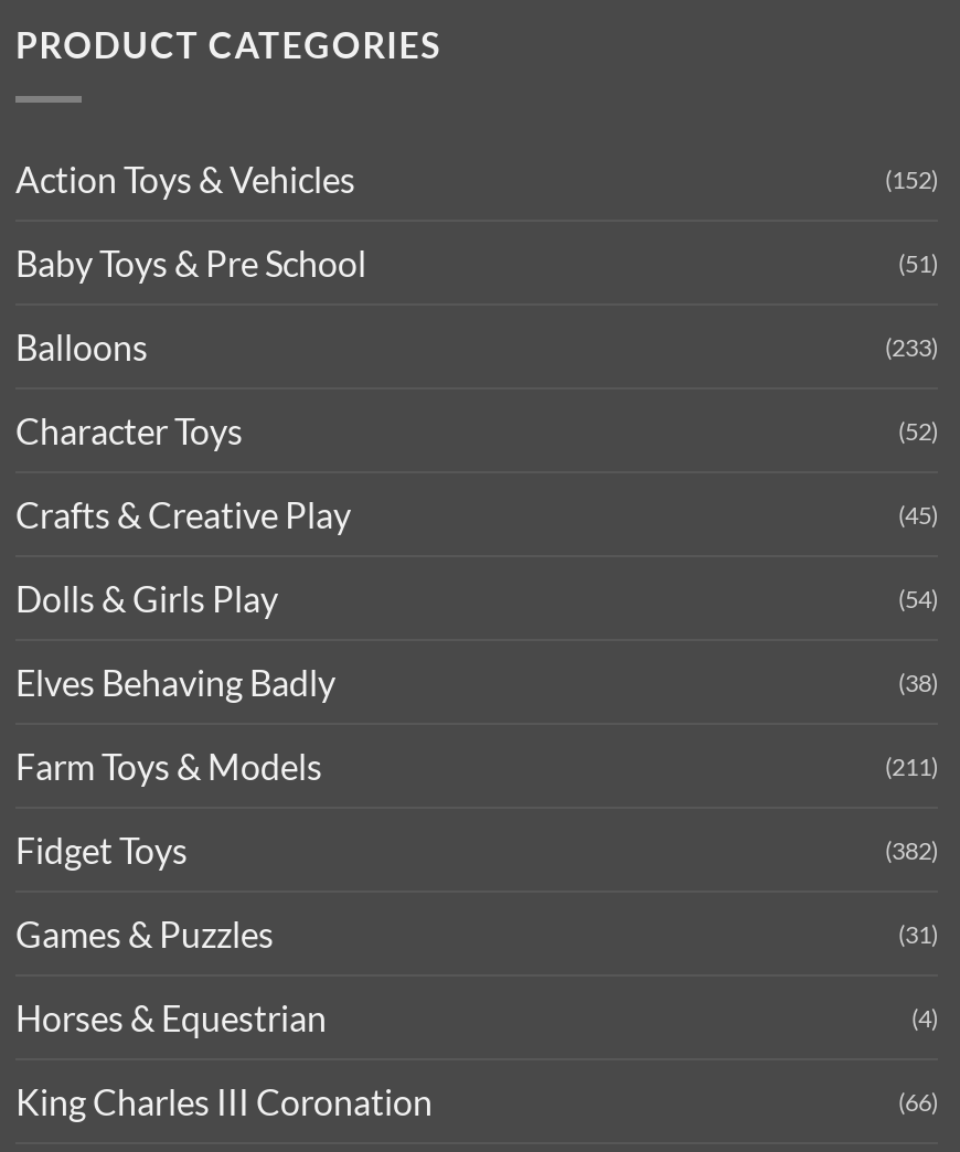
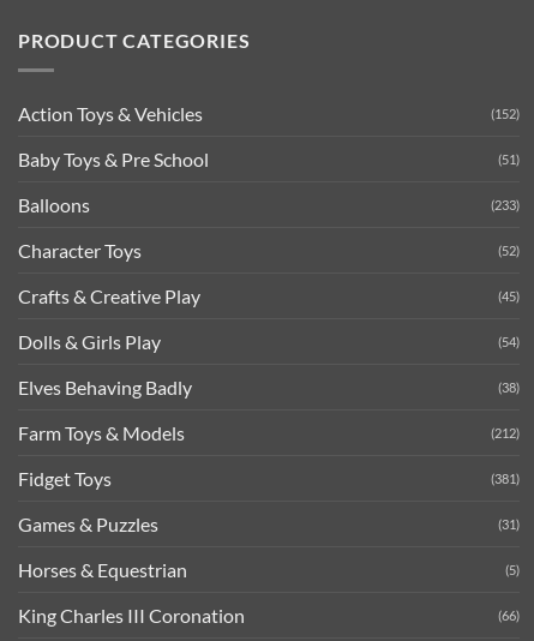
[885,751,938,780] (211) -> [491,425,520,441] (212)
[885,835,938,864] (382) -> [491,471,520,486] (381)
[911,1003,938,1032] (4) -> [505,562,520,577] (5)

